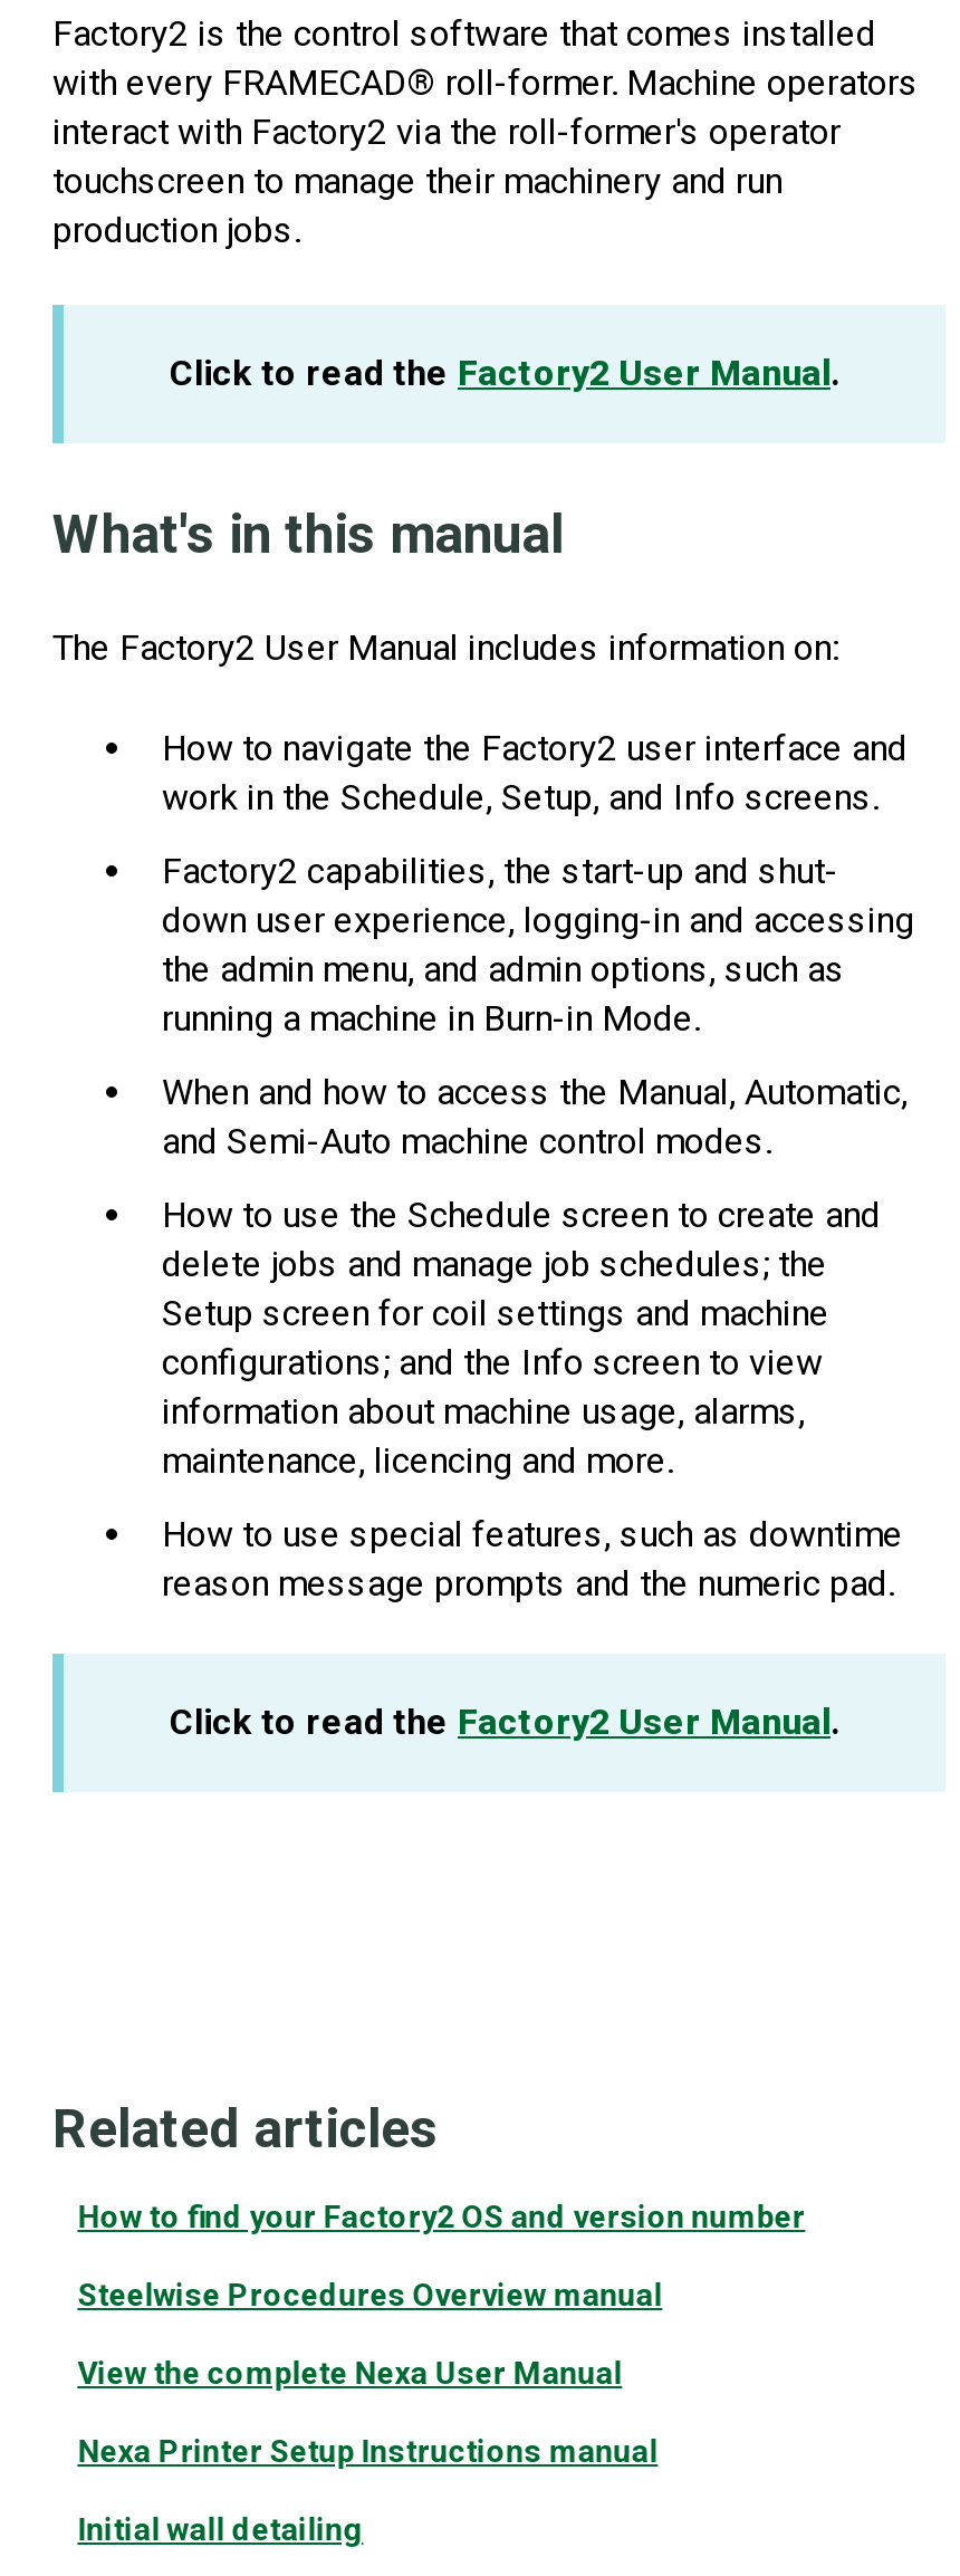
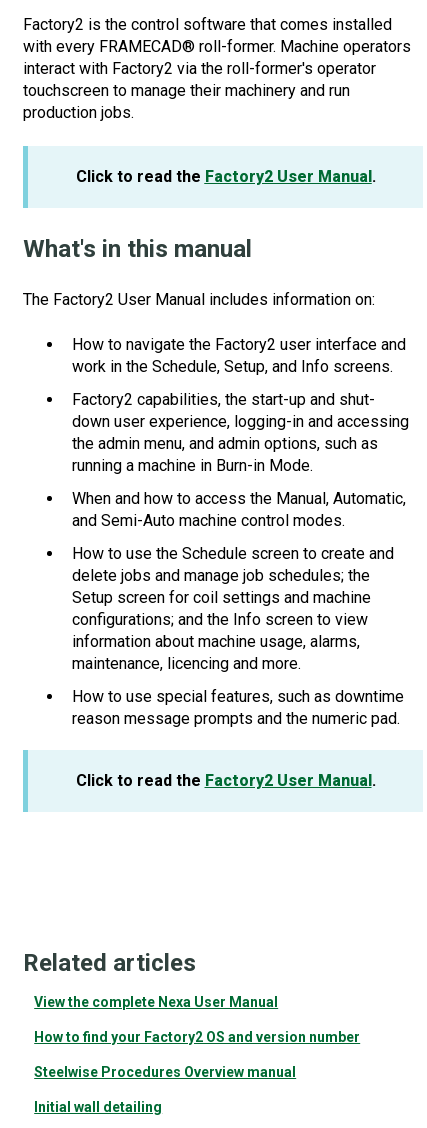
moved [77,2199,805,2313] -> [34,1029,360,1080]: How to find your Factory2 OS and version number | Steelwise Procedures Overview manual
moved [77,2355,622,2391] -> [34,994,278,1010]: View the complete Nexa User Manual
[77,2433,658,2469] Nexa Printer Setup Instructions manual -> none

